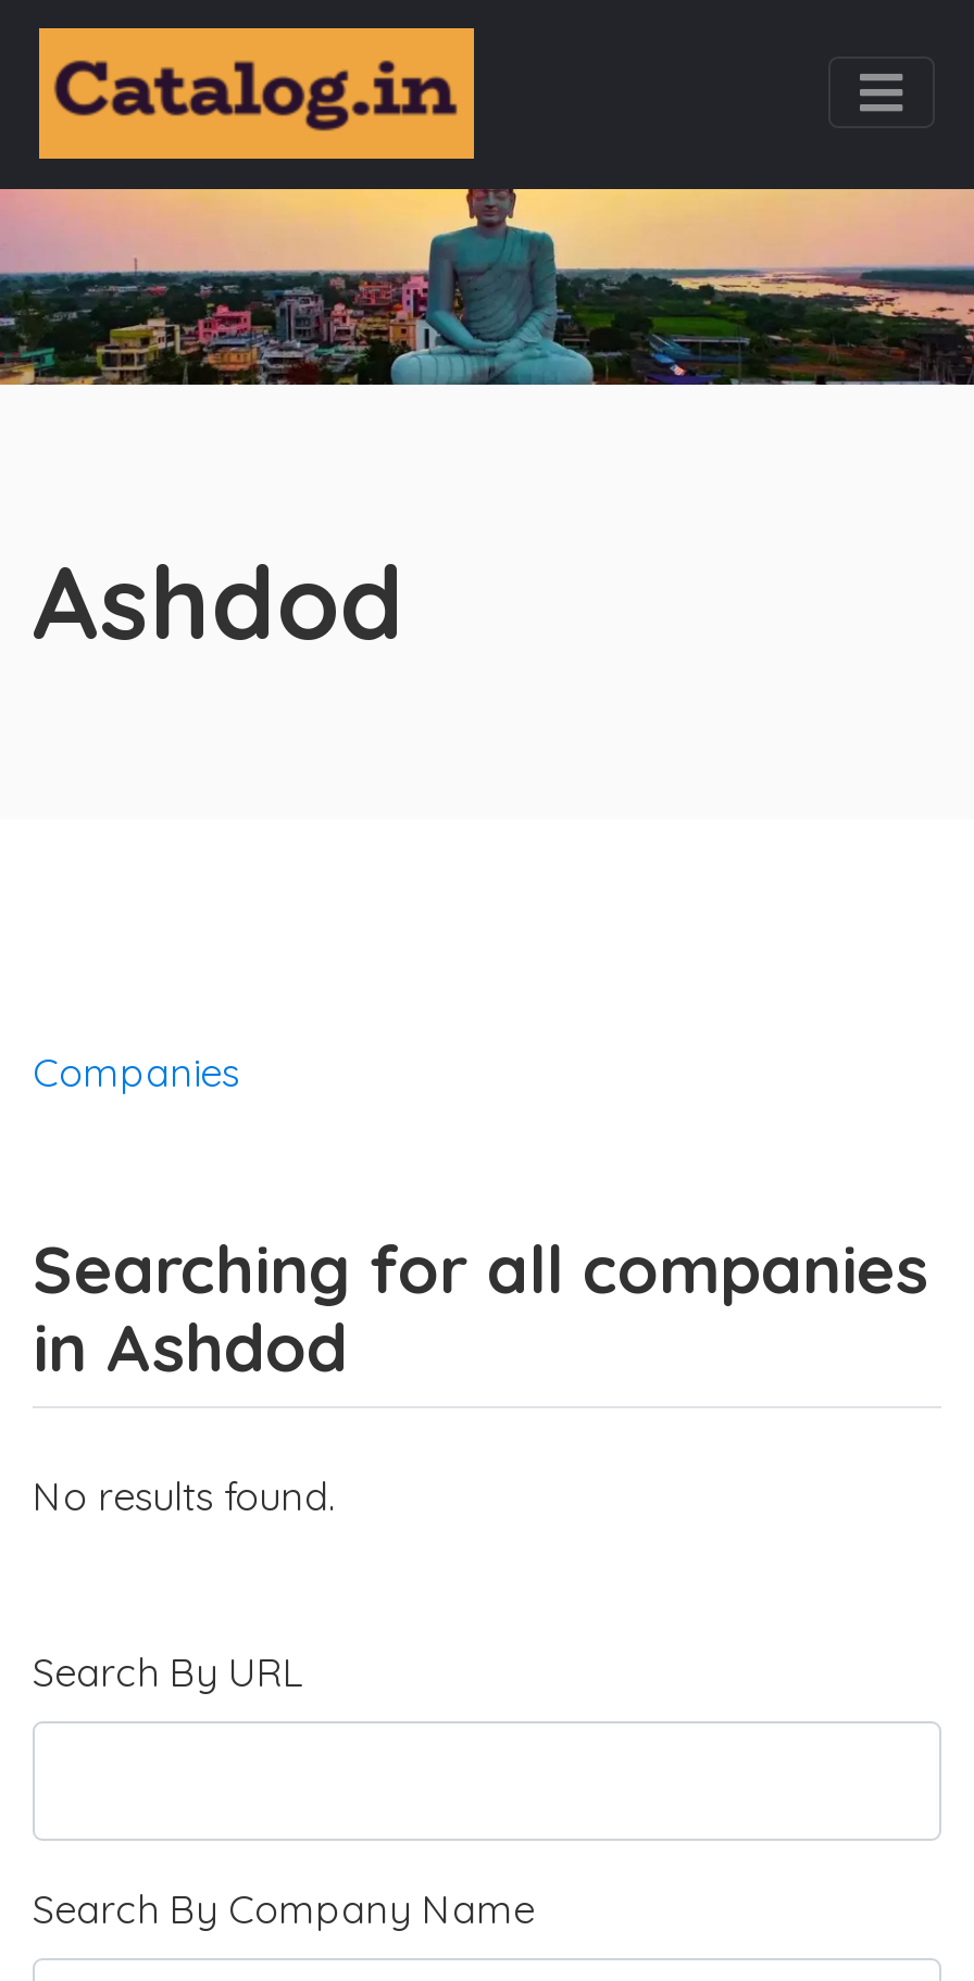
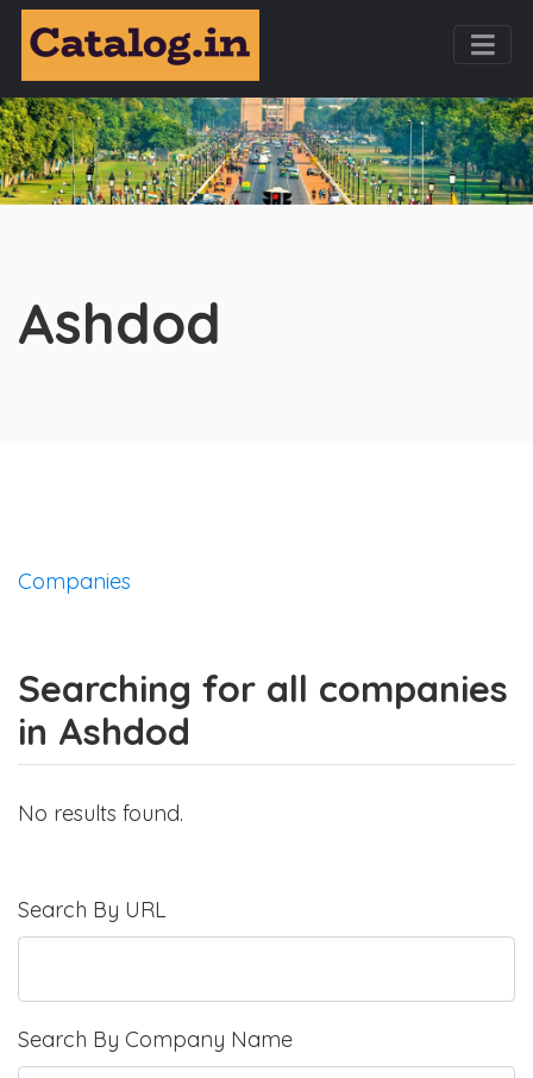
[7,187,967,387] [image] -> [4,96,529,206] [image]

